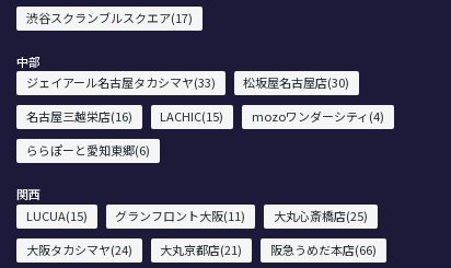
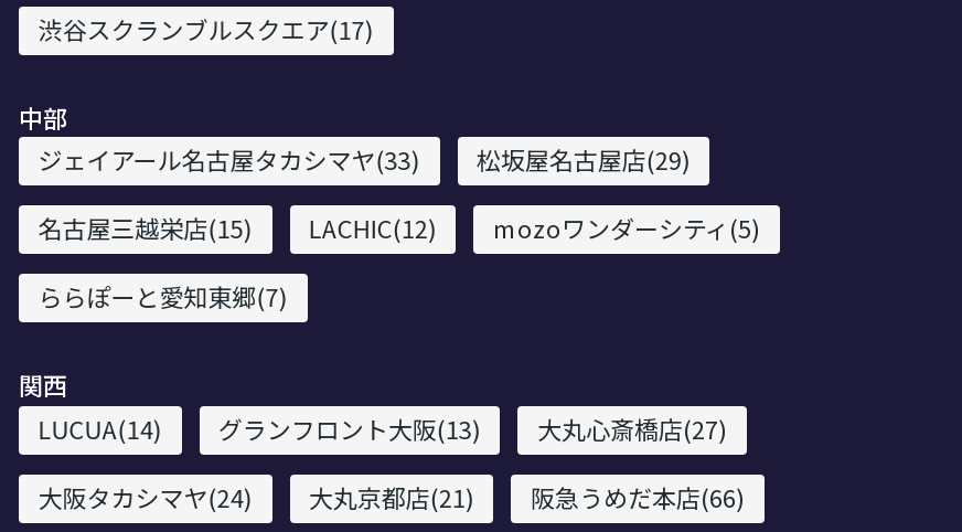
[243,74,350,91] 松坂屋名古屋店(30) -> [476,142,690,177] 松坂屋名古屋店(29)
[26,108,384,125] 名古屋三越栄店(16) | LACHIC(15) | mozoワンダーシティ(4) -> [38,211,760,246] 名古屋三越栄店(15) | LACHIC(12) | mozoワンダーシティ(5)
[26,142,150,159] ららぽーと愛知東郷(6) -> [38,279,287,314] ららぽーと愛知東郷(7)
[26,207,368,224] LUCUA(15) | グランフロント大阪(11) | 大丸心斎橋店(25) -> [38,411,727,446] LUCUA(14) | グランフロント大阪(13) | 大丸心斎橋店(27)

